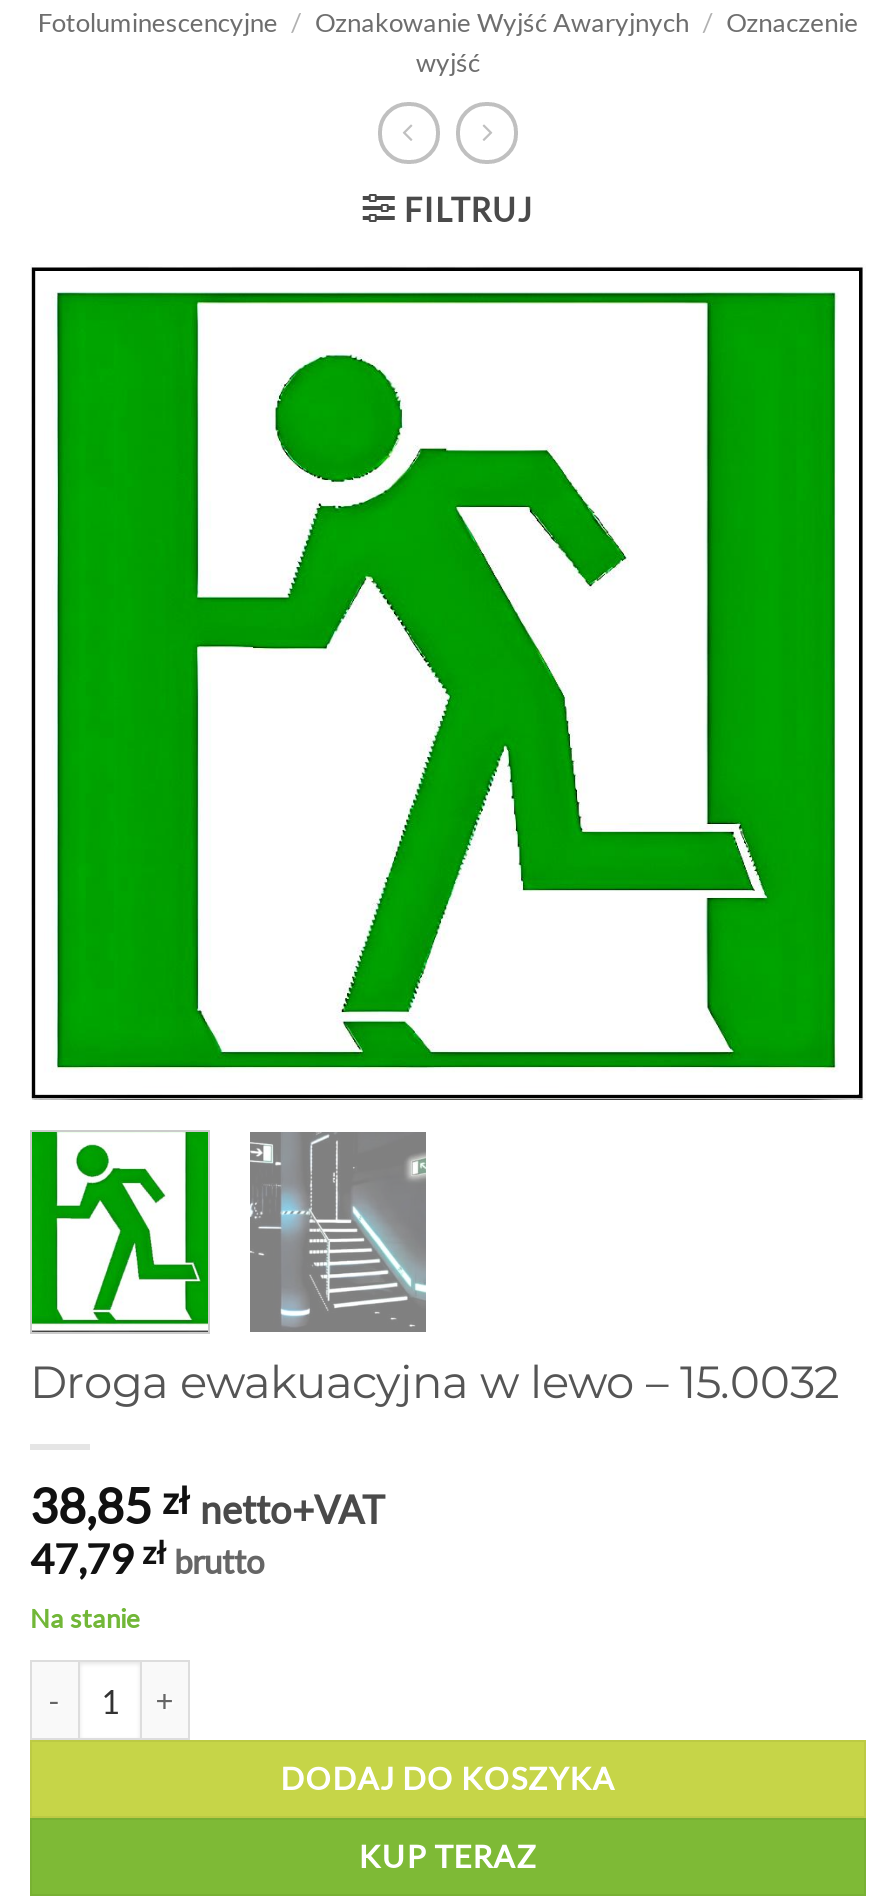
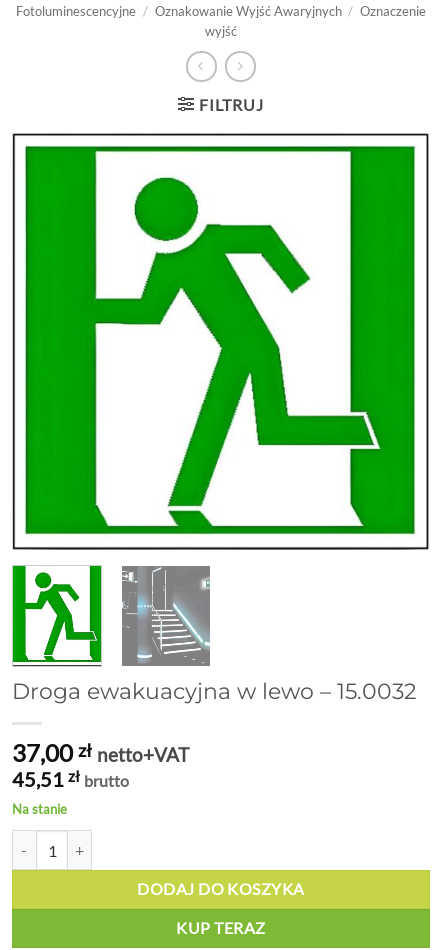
[30,1477,384,1535] 38,85 zł netto+VAT -> [12,738,189,767] 37,00 zł netto+VAT
[30,1535,264,1583] 47,79 zł brutto -> [12,767,129,791] 45,51 zł brutto

